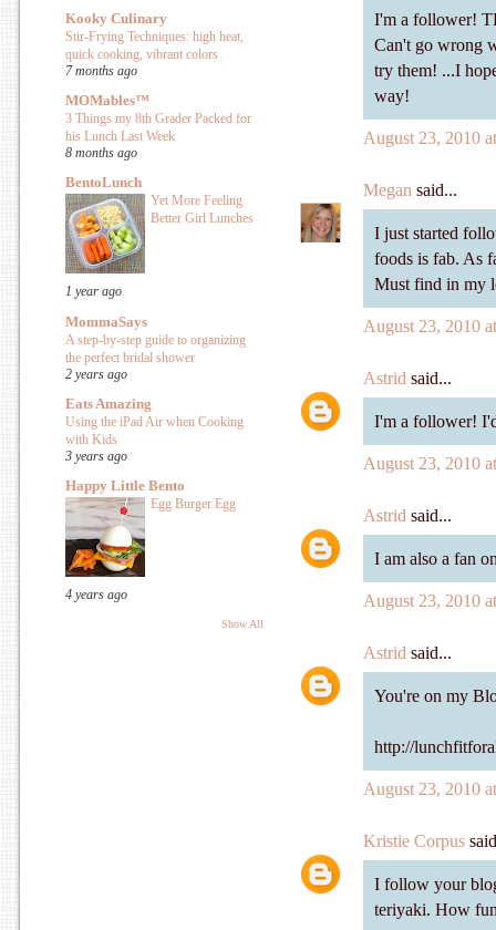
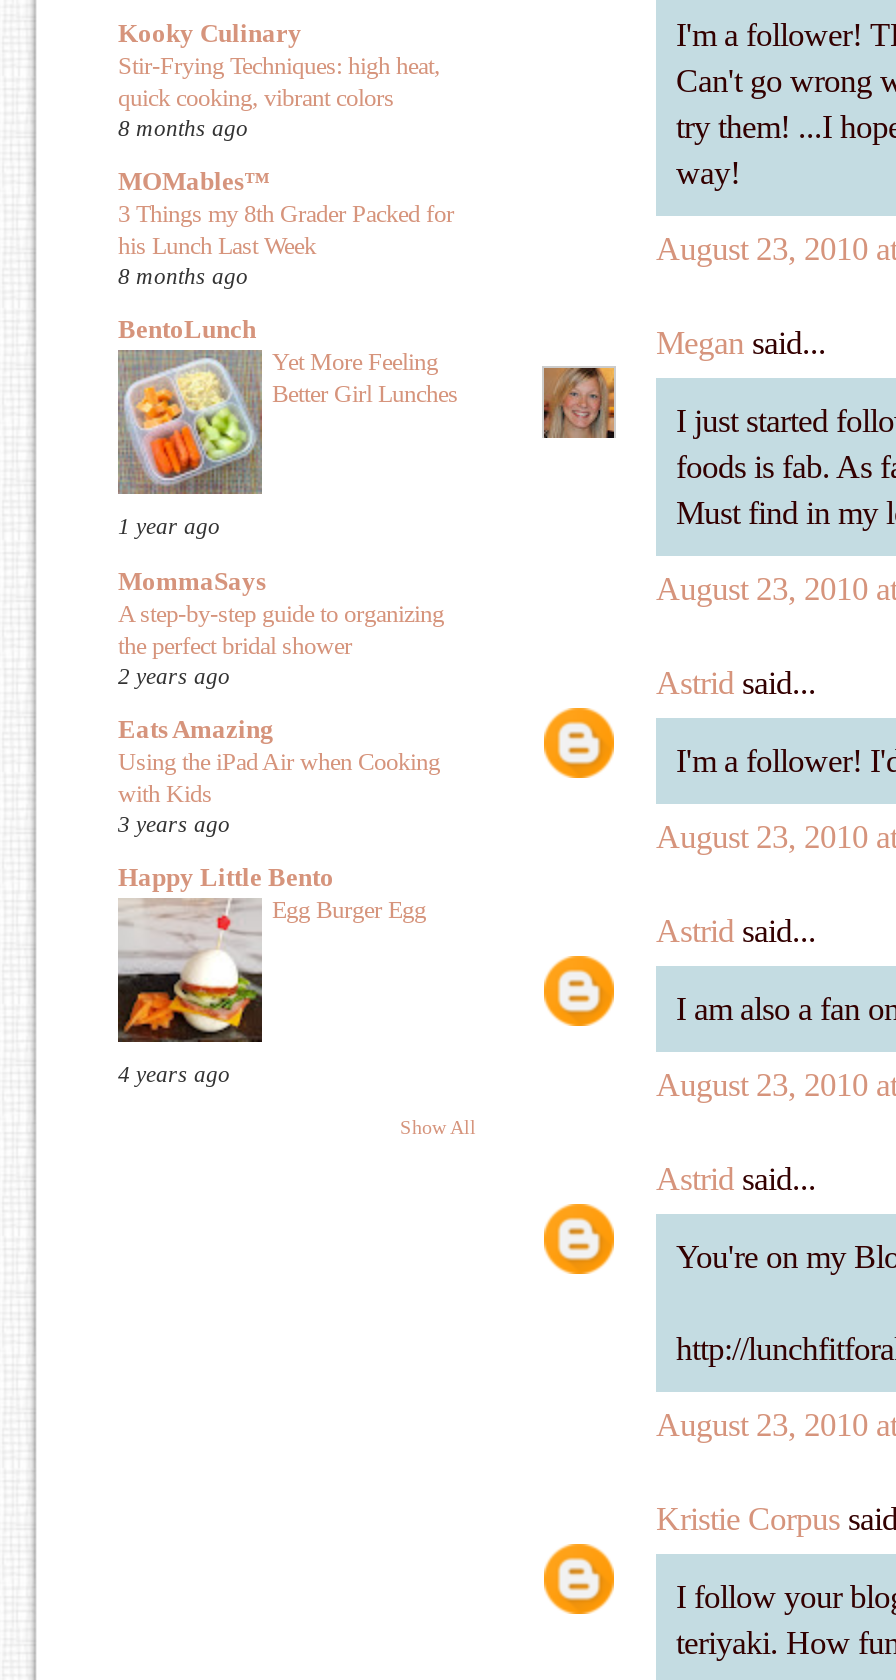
[65,64,137,79] 7 months ago -> [118,116,248,142] 8 months ago

